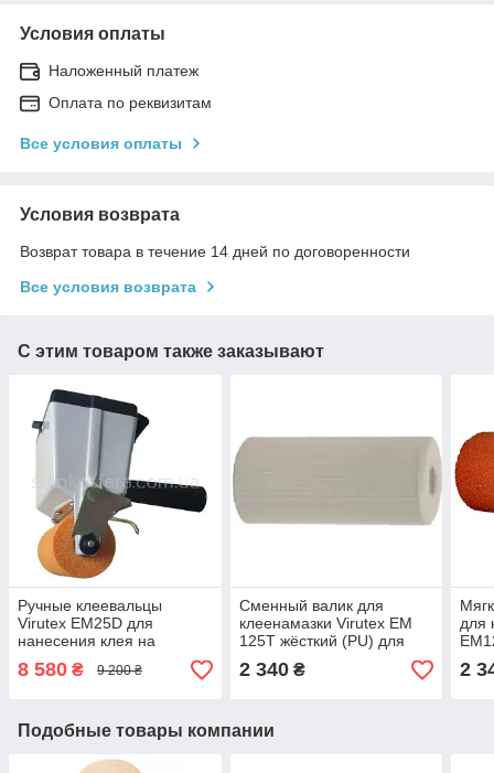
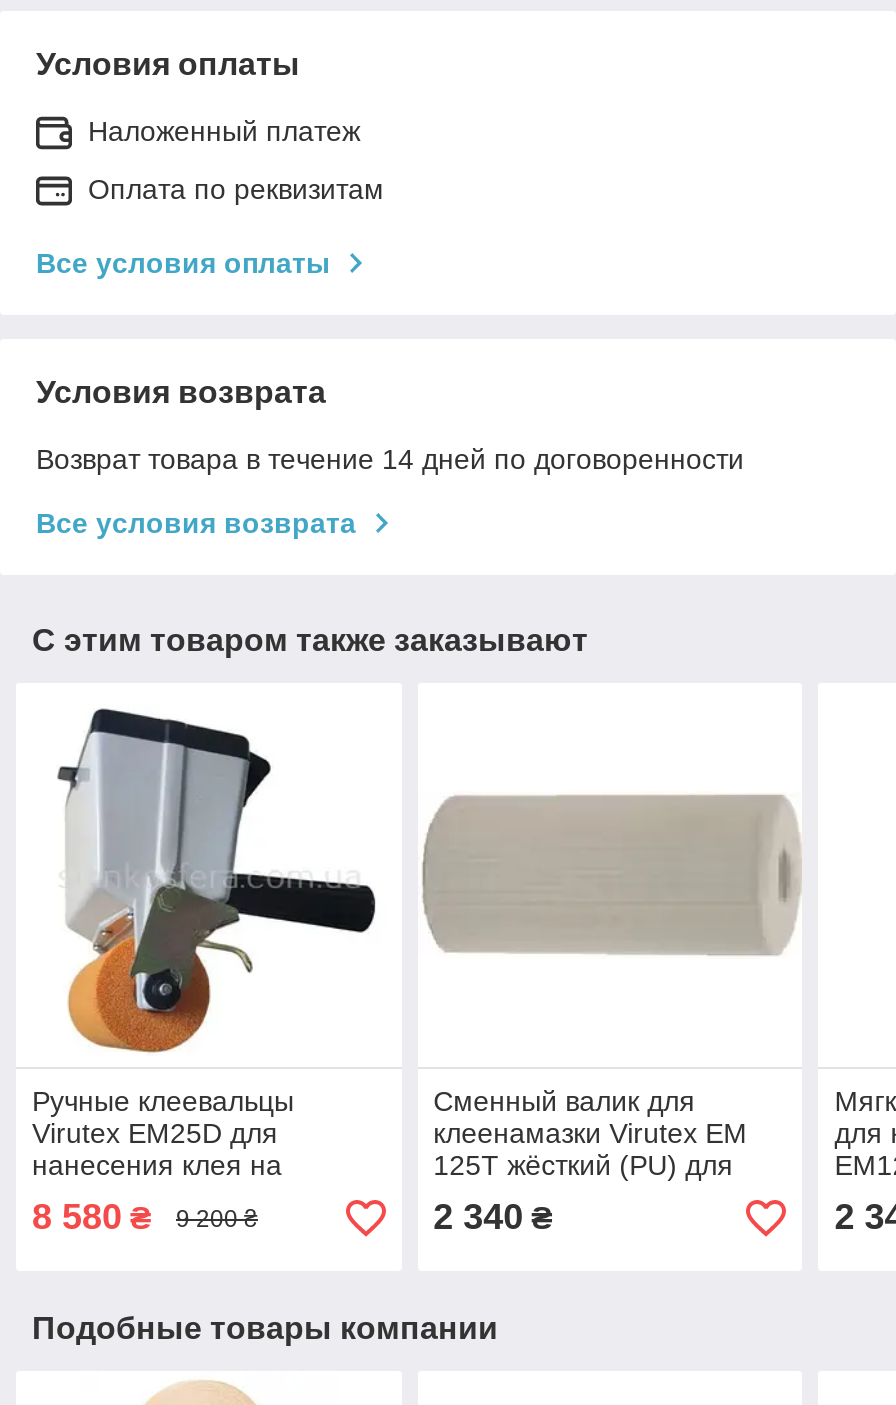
[453,430,491,514] [image] -> none

